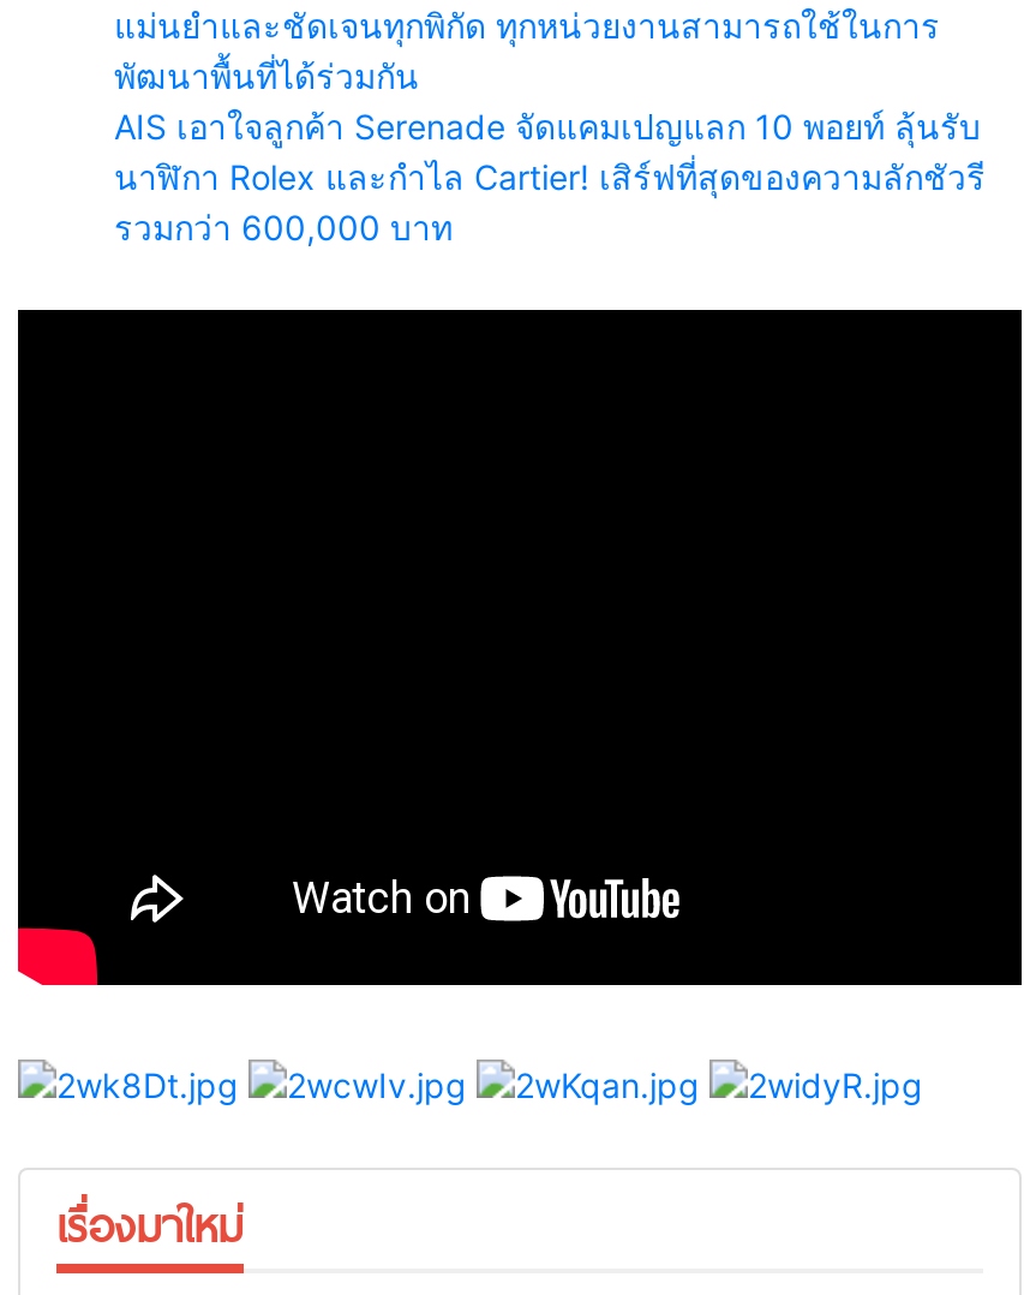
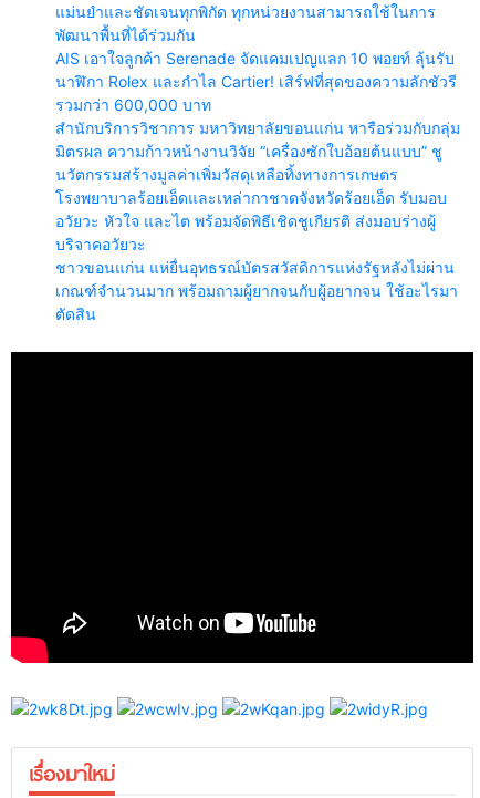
none -> [55,118,460,323] สำนักบริการวิชาการ มหาวิทยาลัยขอนแก่น หารือร่วมกับกลุ่ม | มิตรผล ความก้าวหน้างานวิจัย “เครื่องซักใบอ้อยต้นแบบ” ชู | นวัตกรรมสร้างมูลค่าเพิ่มวัสดุเหลือทิ้งทางการเกษตร | โรงพยาบาลร้อยเอ็ดและเหล่ากาชาดจังหวัดร้อยเอ็ด รับมอบ | อวัยวะ หัวใจ และไต พร้อมจัดพิธีเชิดชูเกียรติ ส่งมอบร่างผู้ | บริจาคอวัยวะ | ชาวขอนแก่น แห่ยื่นอุทธรณ์บัตรสวัสดิการแห่งรัฐหลังไม่ผ่าน | เกณฑ์จำนวนมาก พร้อมถามผู้ยากจนกับผู้อยากจน ใช้อะไรมา | ตัดสิน

